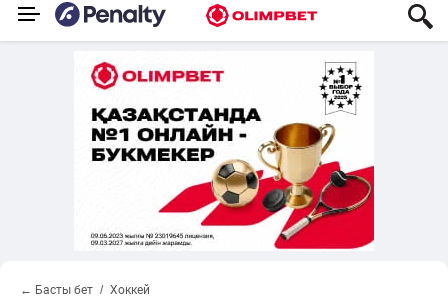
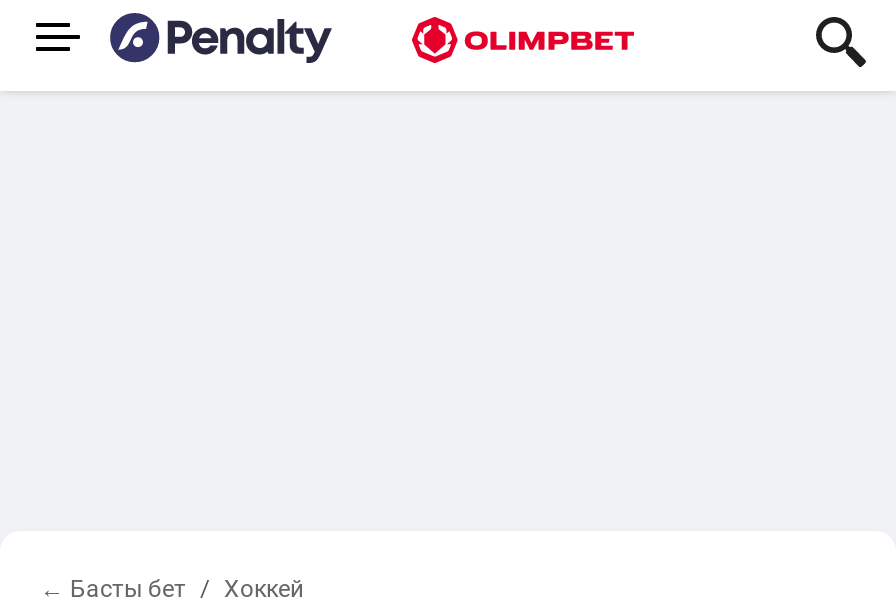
[90,61,375,250] [image] -> none

